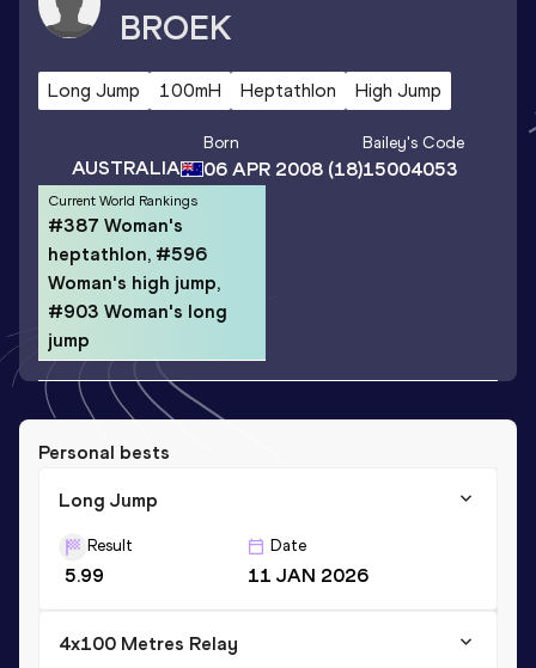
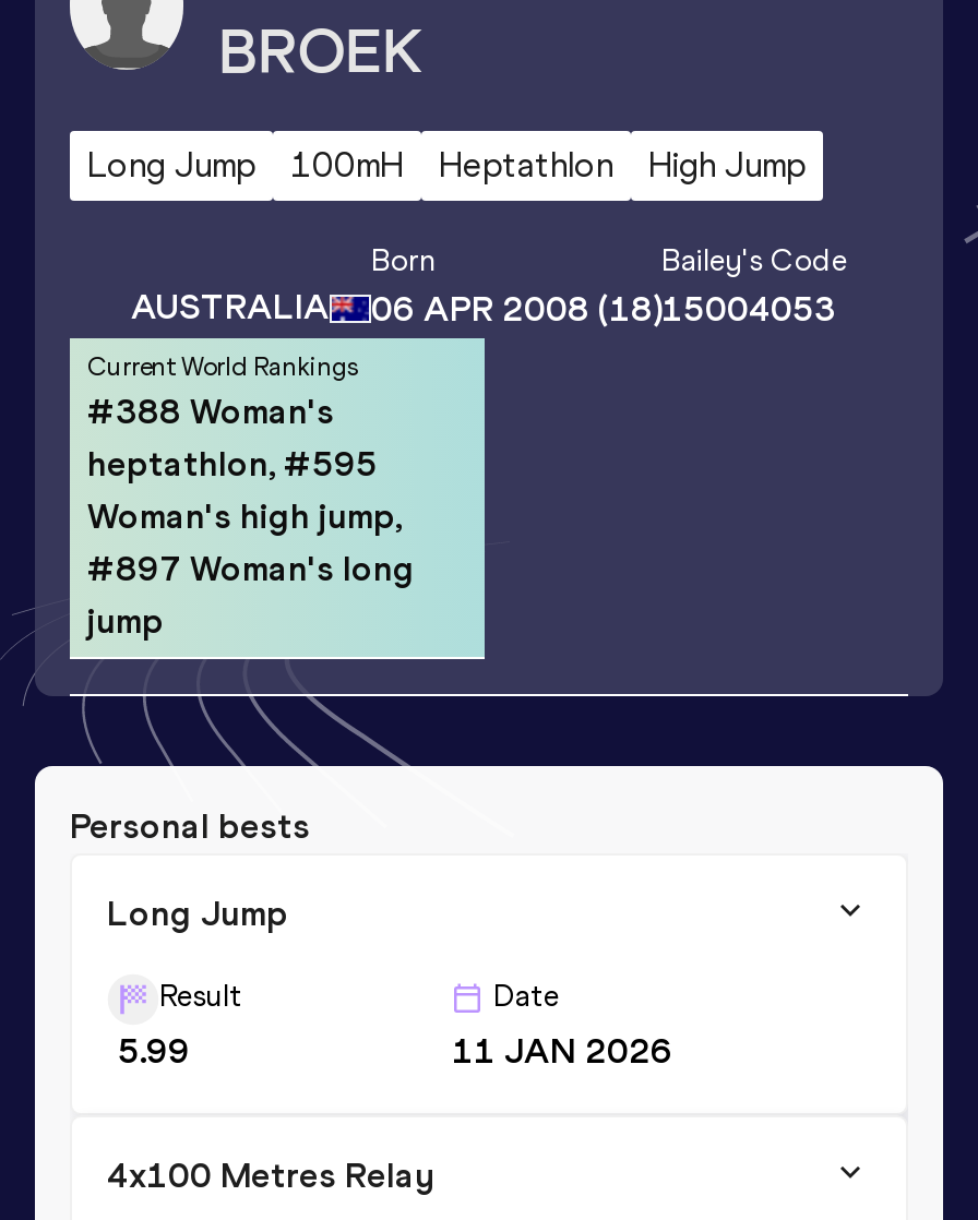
[48,213,183,236] #387 Woman's -> [87,390,334,431] #388 Woman's
[48,242,207,265] heptathlon, #596 -> [87,442,378,483] heptathlon, #595
[48,299,227,322] #903 Woman's long -> [87,547,415,588] #897 Woman's long

